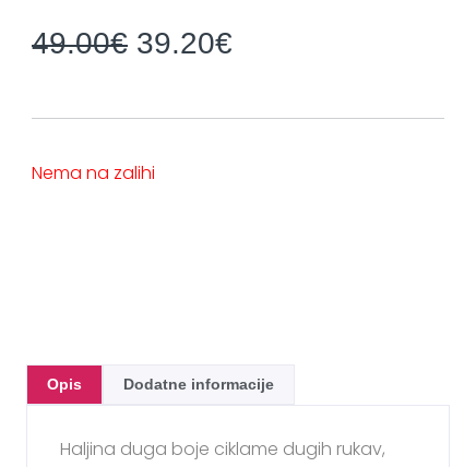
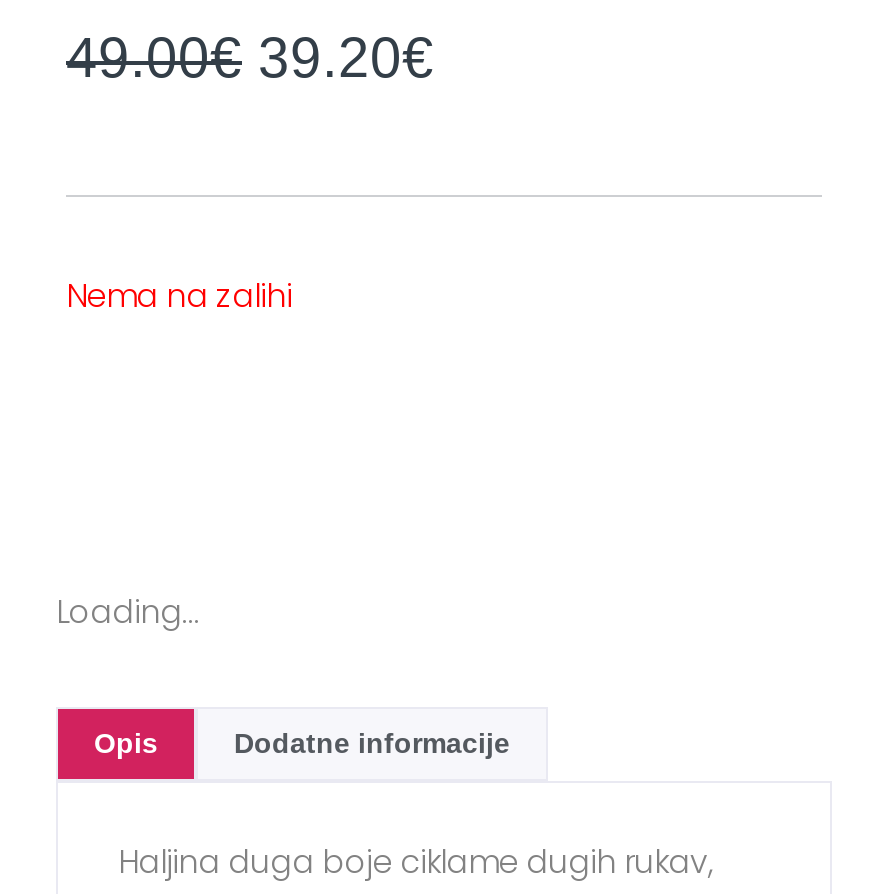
none -> [56,589,200,635] Loading...

